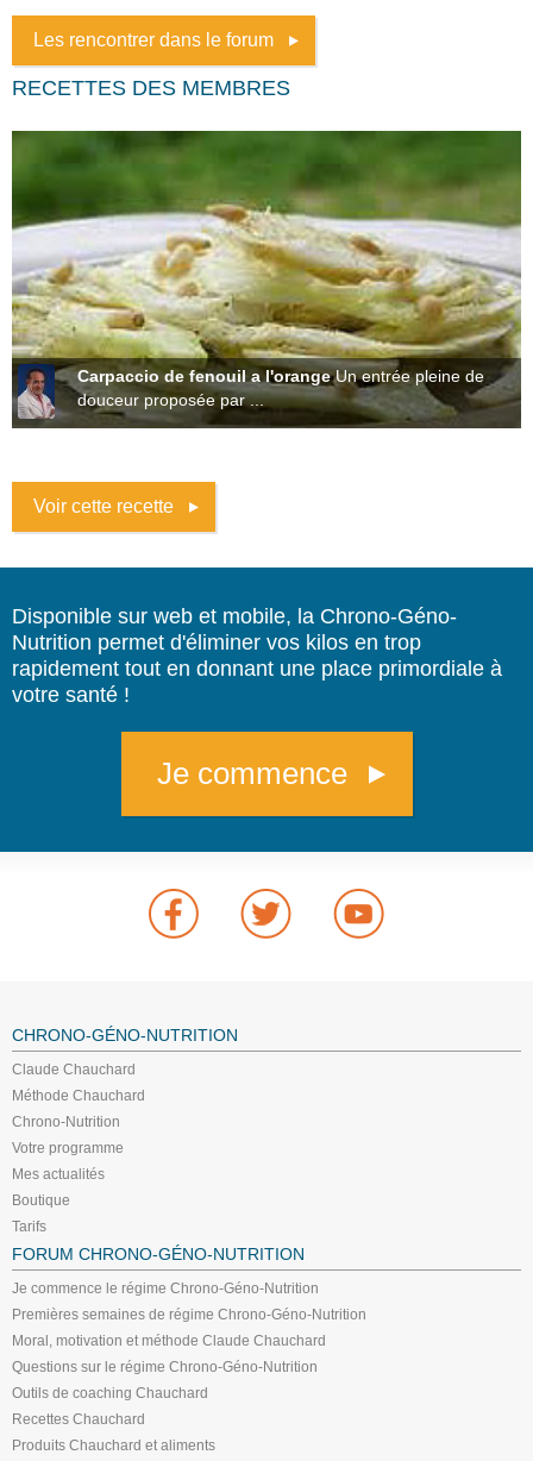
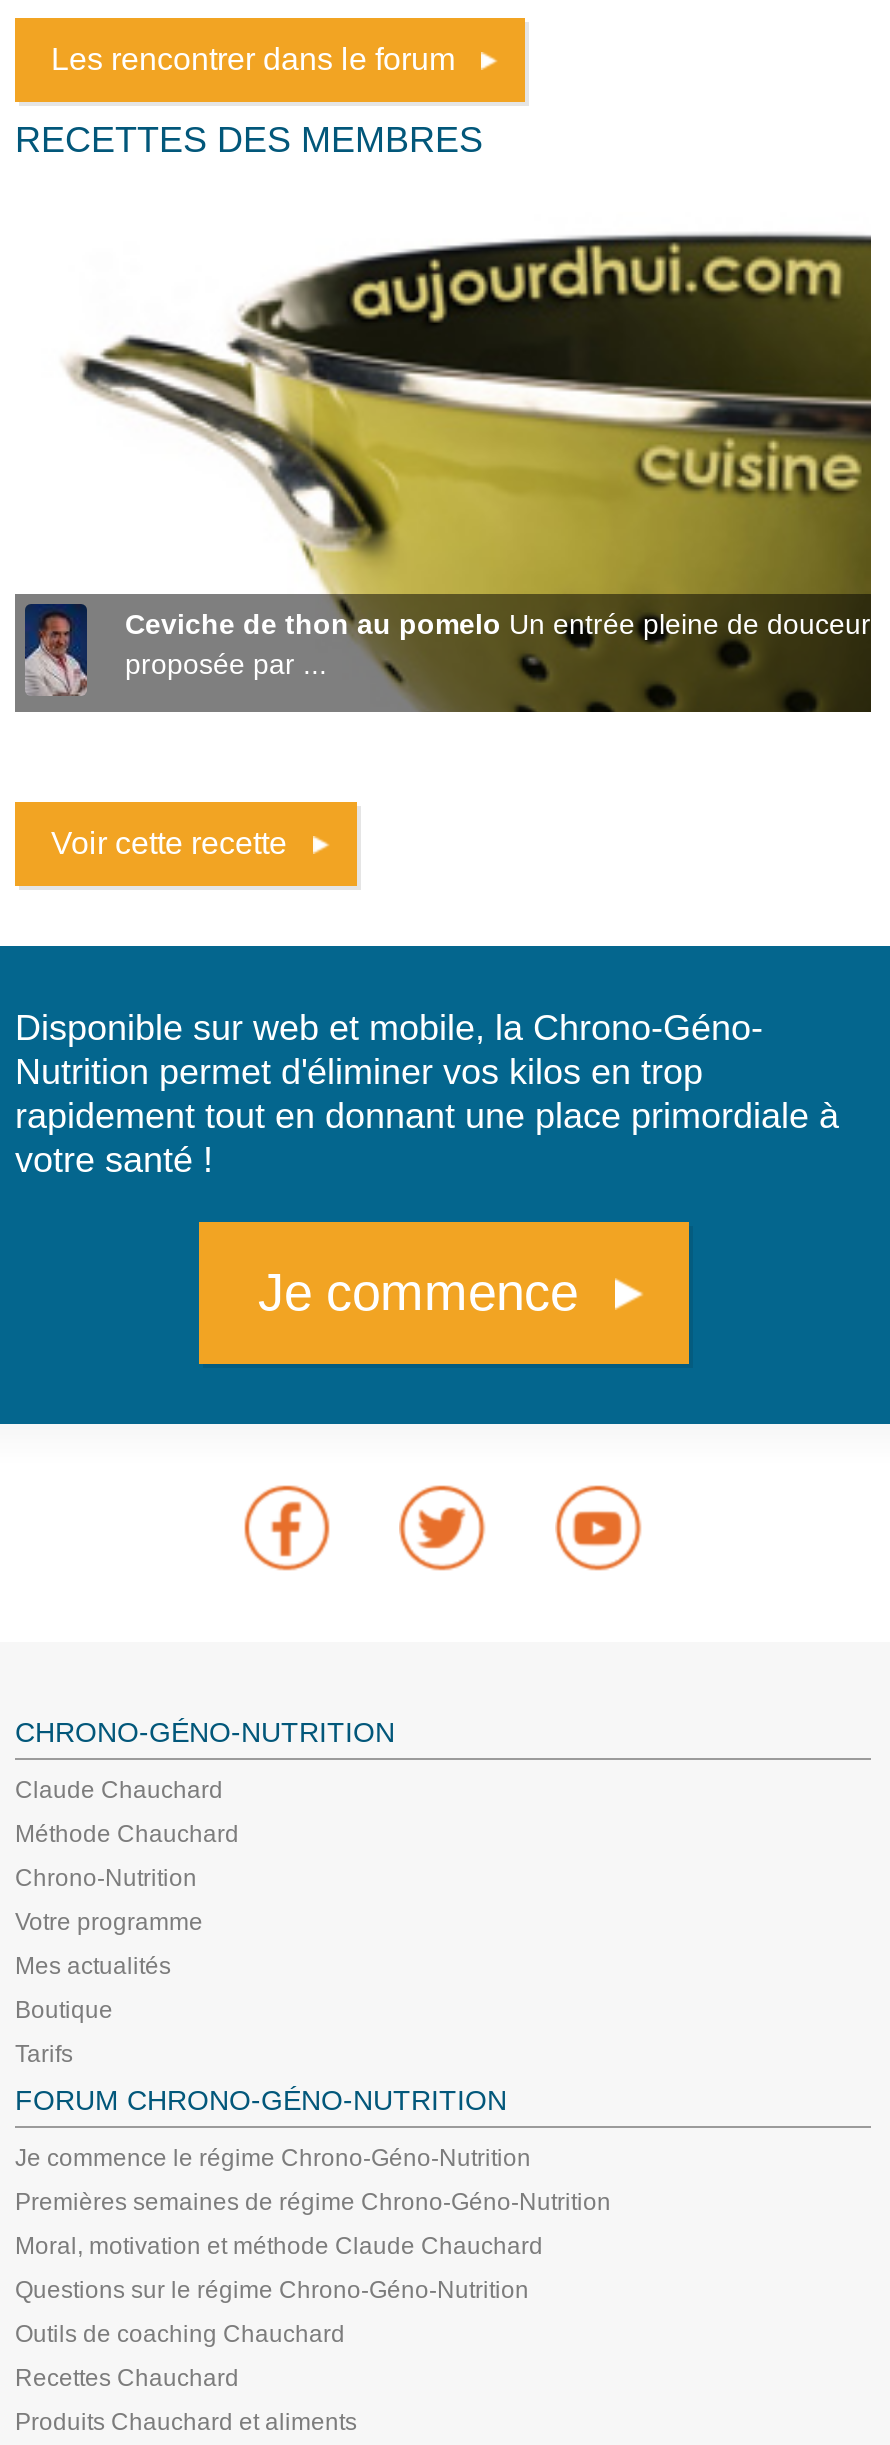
[11,130,522,428] [image] | Carpaccio de fenouil a l'orange Un entrée pleine de | douceur proposée par ... -> [15,212,873,712] [image] | Ceviche de thon au pomelo Un entrée pleine de douceur | proposée par ...

